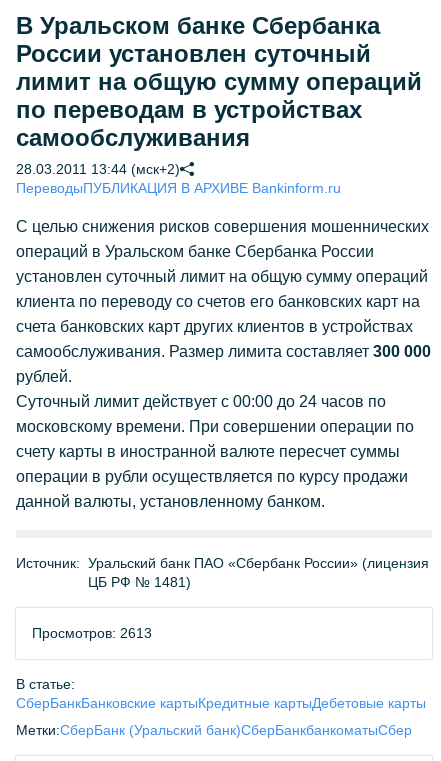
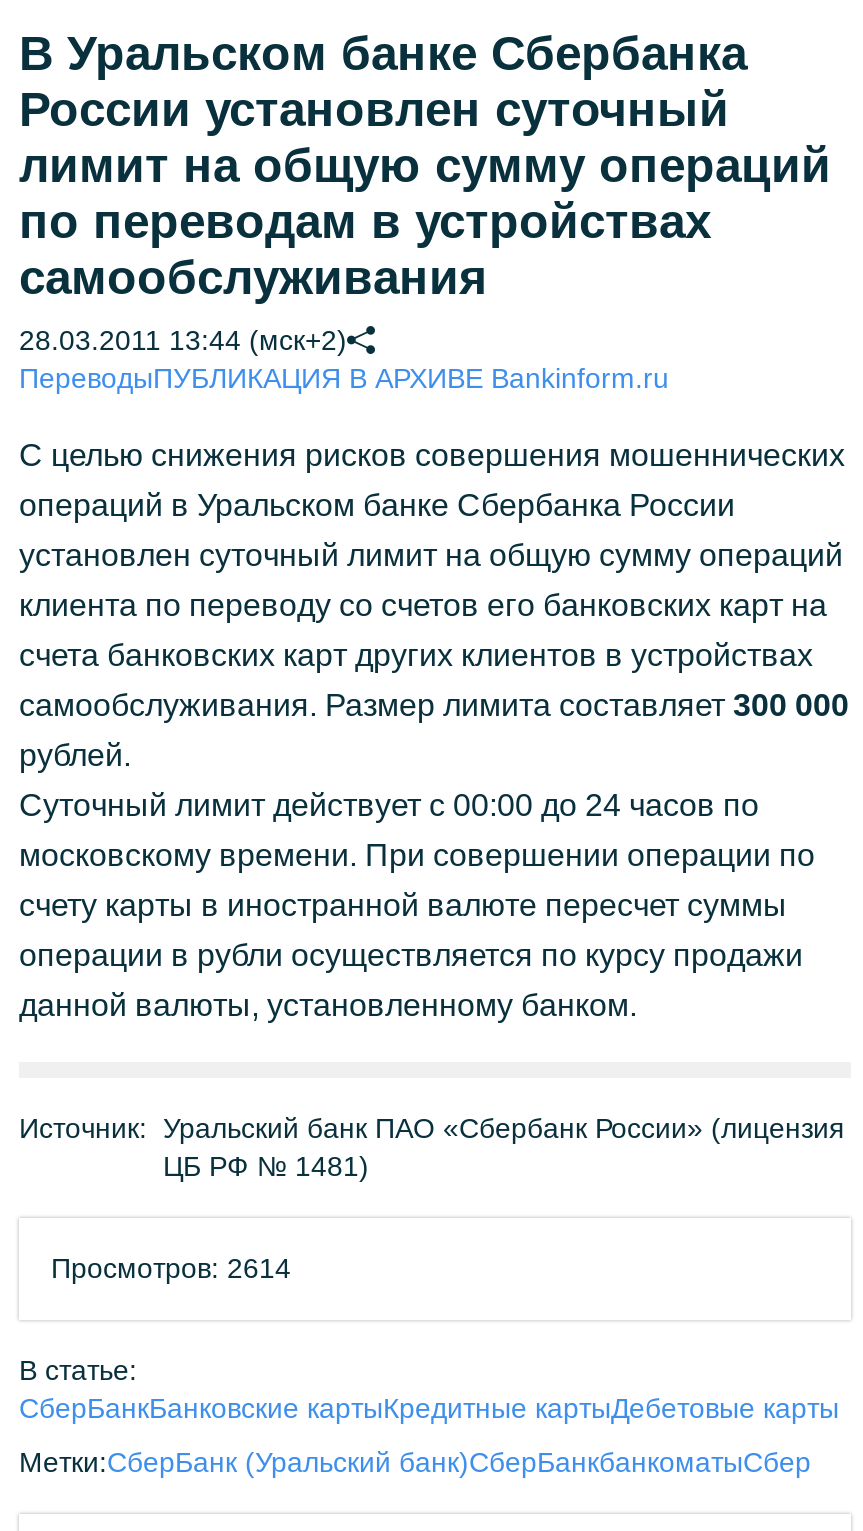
[32,625,152,641] Просмотров: 2613 -> [51,1252,291,1284] Просмотров: 2614

